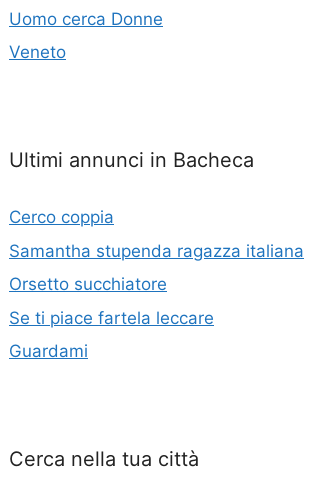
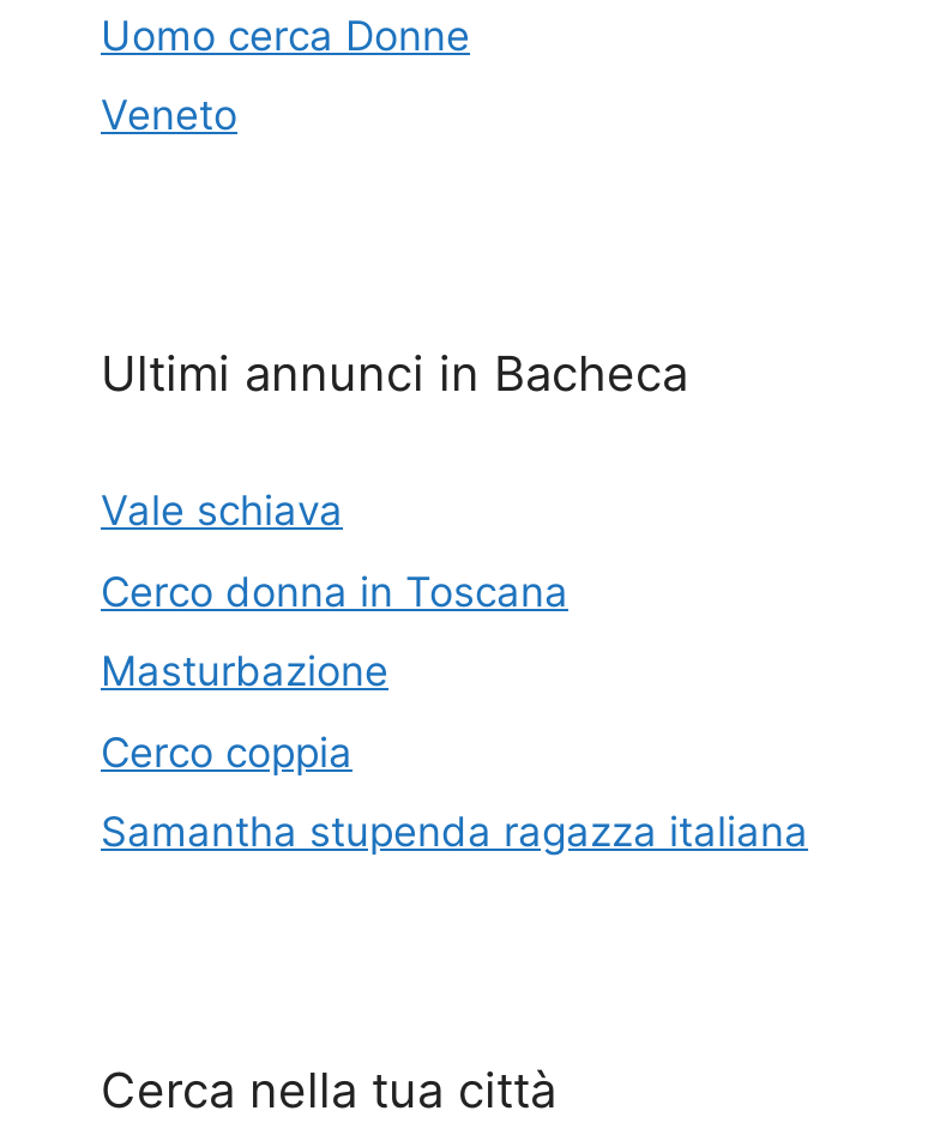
none -> [101,488,568,696] Vale schiava | Cerco donna in Toscana | Masturbazione
moved [9,207,304,261] -> [101,728,808,857]: Cerco coppia | Samantha stupenda ragazza italiana
[9,274,214,361] Orsetto succhiatore | Se ti piace fartela leccare | Guardami -> none

